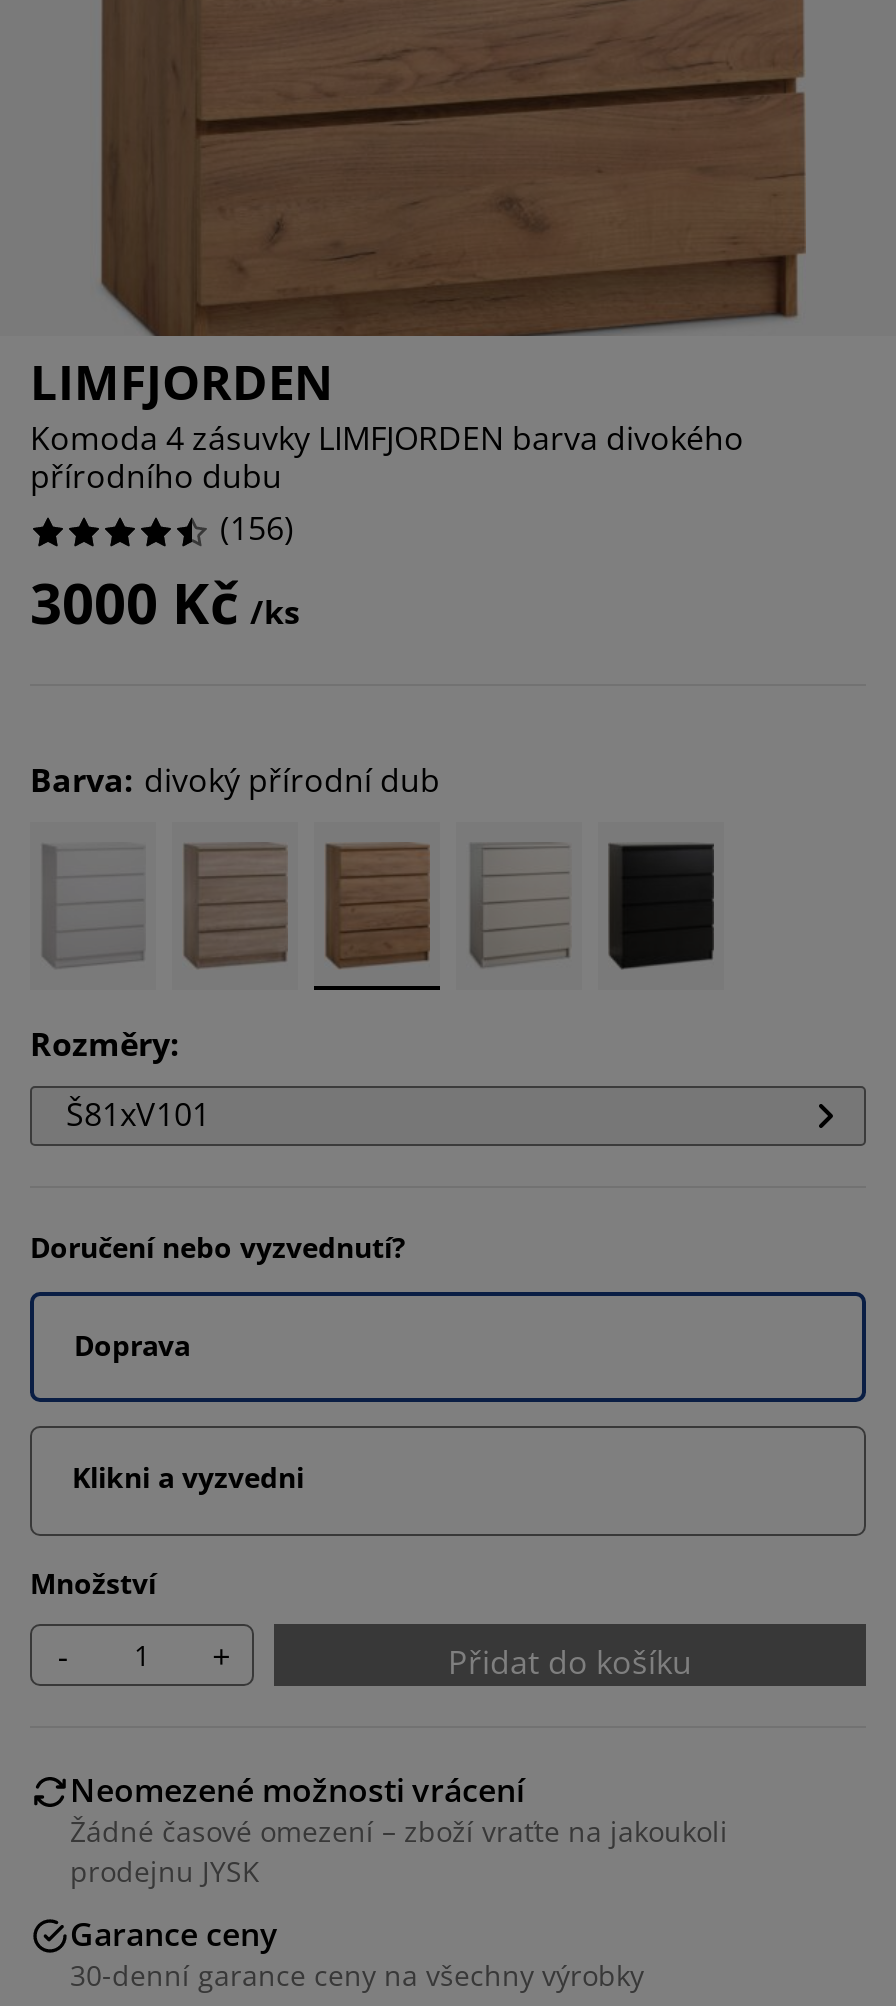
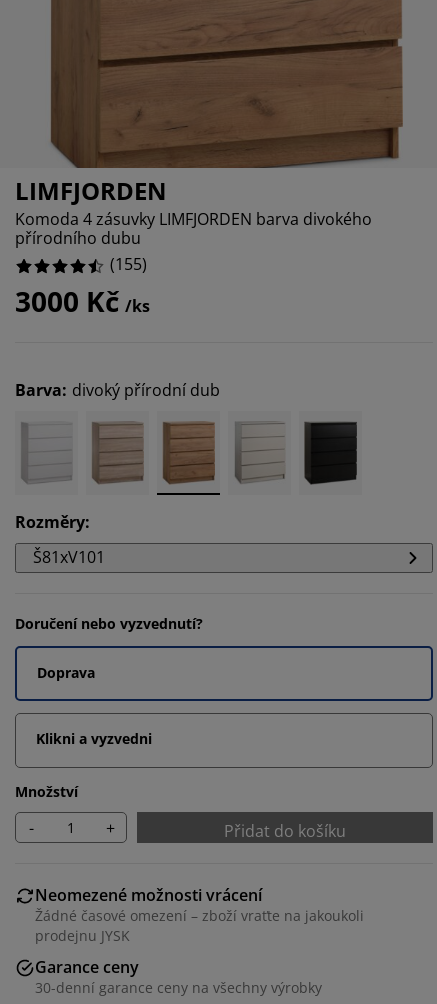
[220,506,294,550] (156) -> [110,253,147,275] (155)

